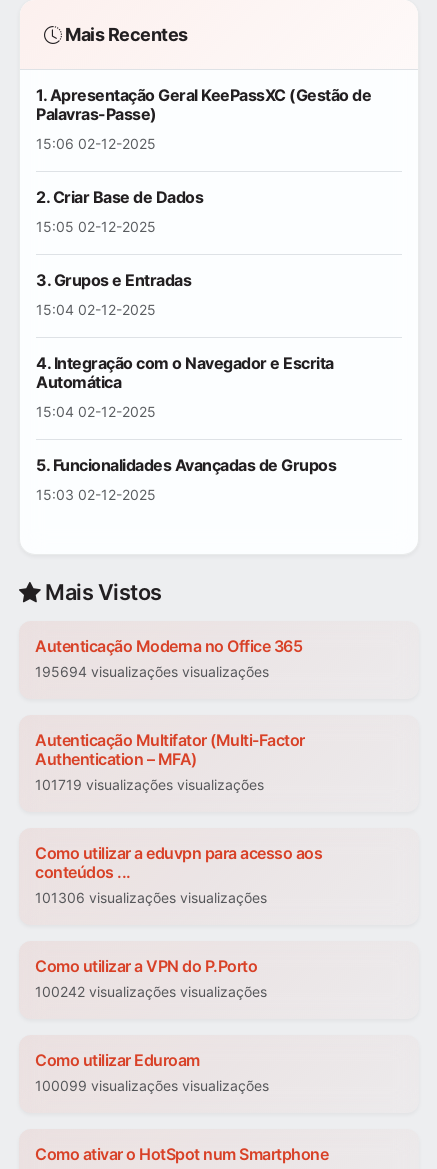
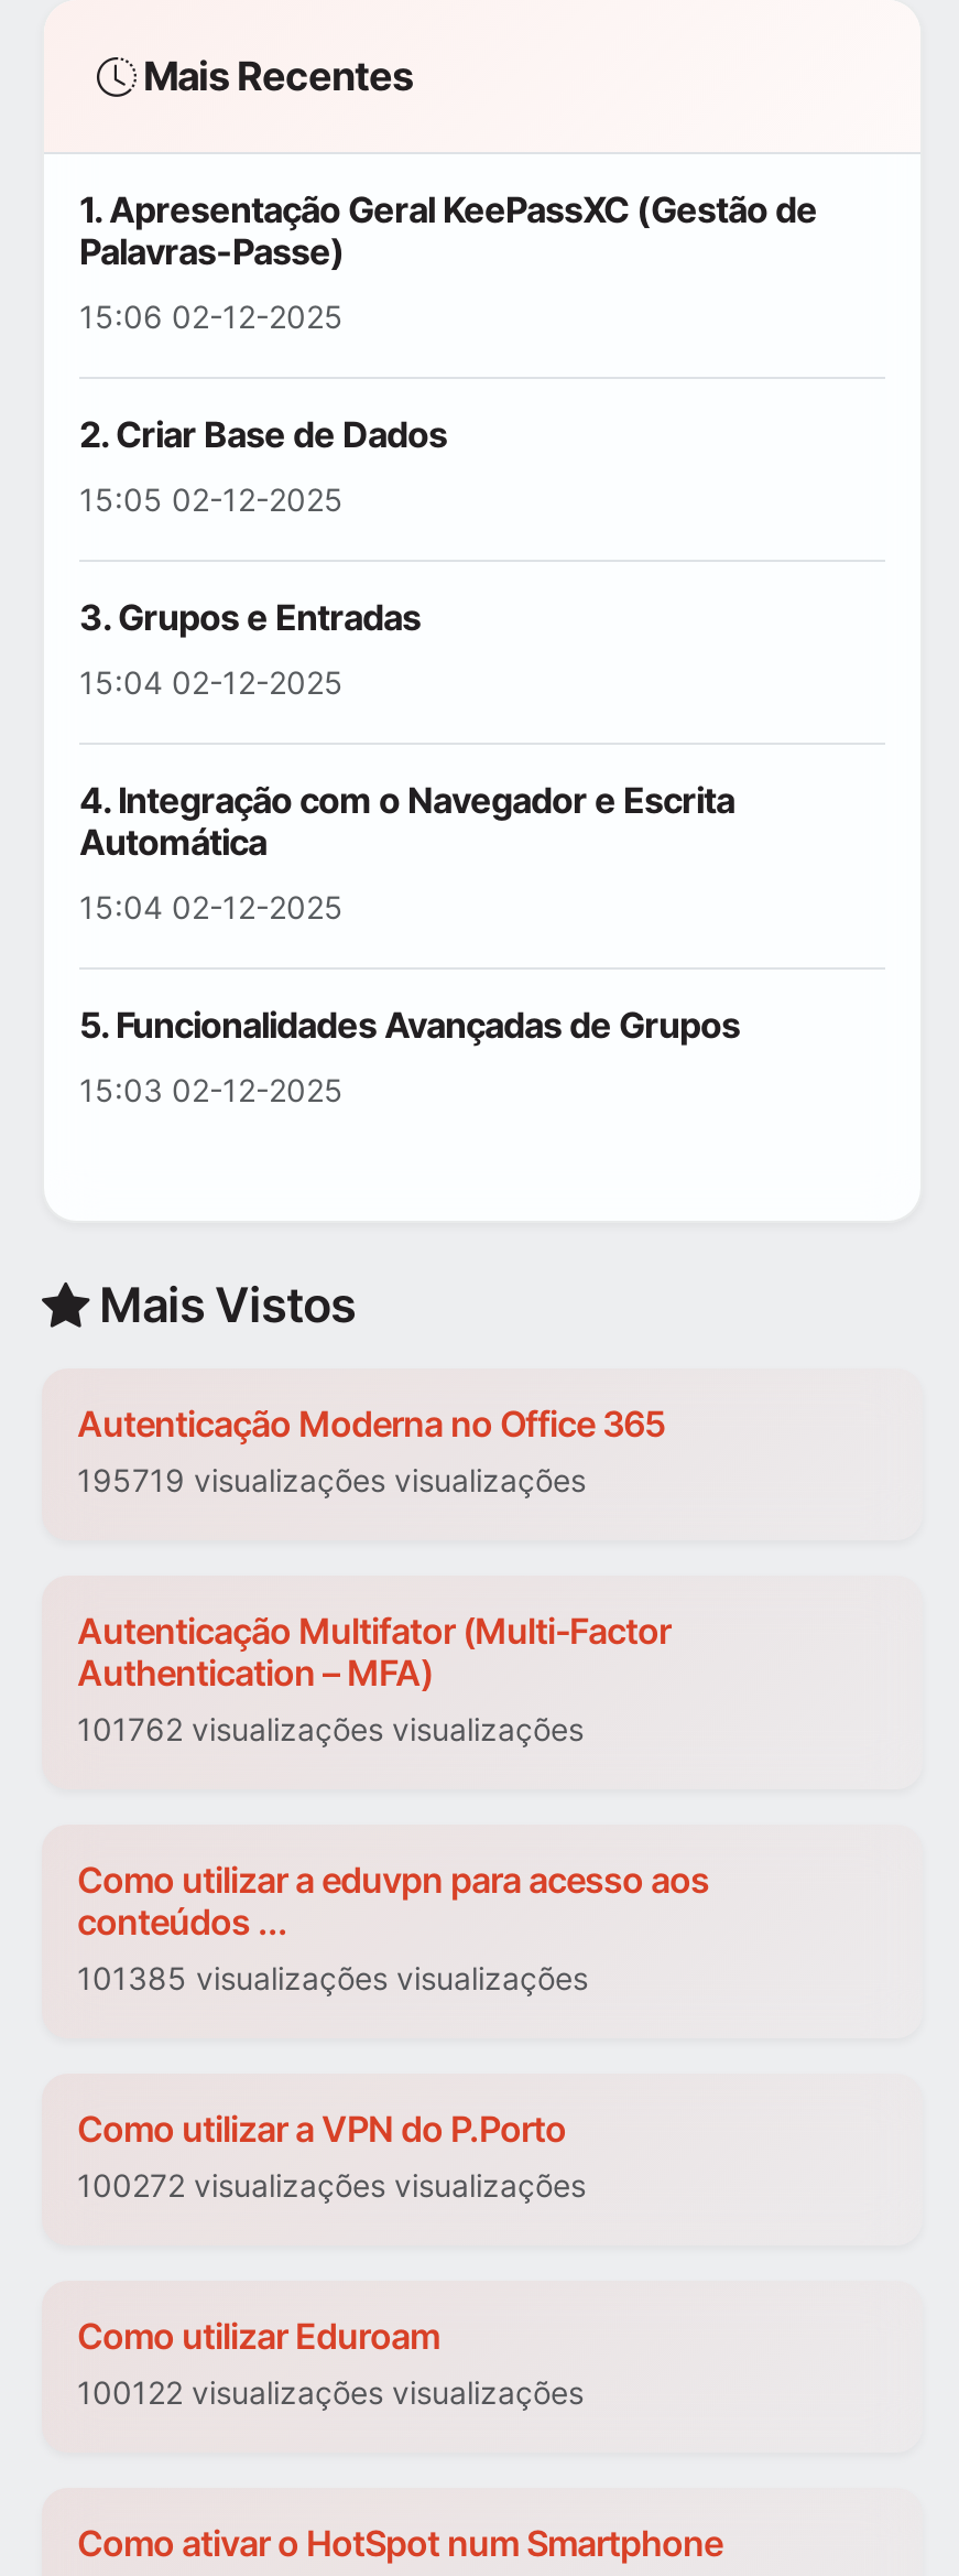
[35,663,269,680] 195694 visualizações visualizações -> [77,1462,586,1500] 195719 visualizações visualizações
[35,776,264,793] 101719 visualizações visualizações -> [77,1711,584,1749] 101762 visualizações visualizações
[35,889,267,906] 101306 visualizações visualizações -> [77,1960,588,1998] 101385 visualizações visualizações
[35,983,267,1000] 100242 visualizações visualizações -> [77,2167,586,2205] 100272 visualizações visualizações
[35,1077,269,1094] 100099 visualizações visualizações -> [77,2374,584,2412] 100122 visualizações visualizações

